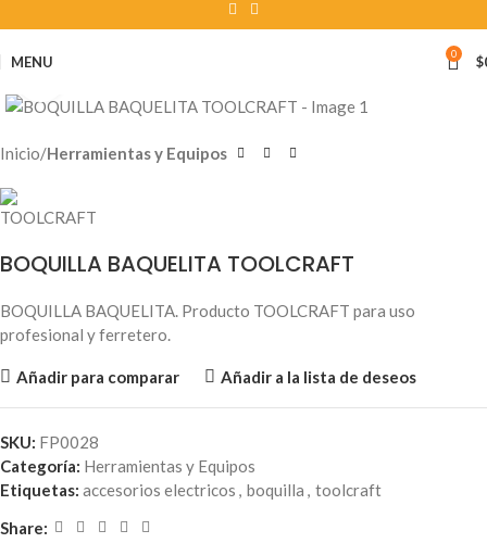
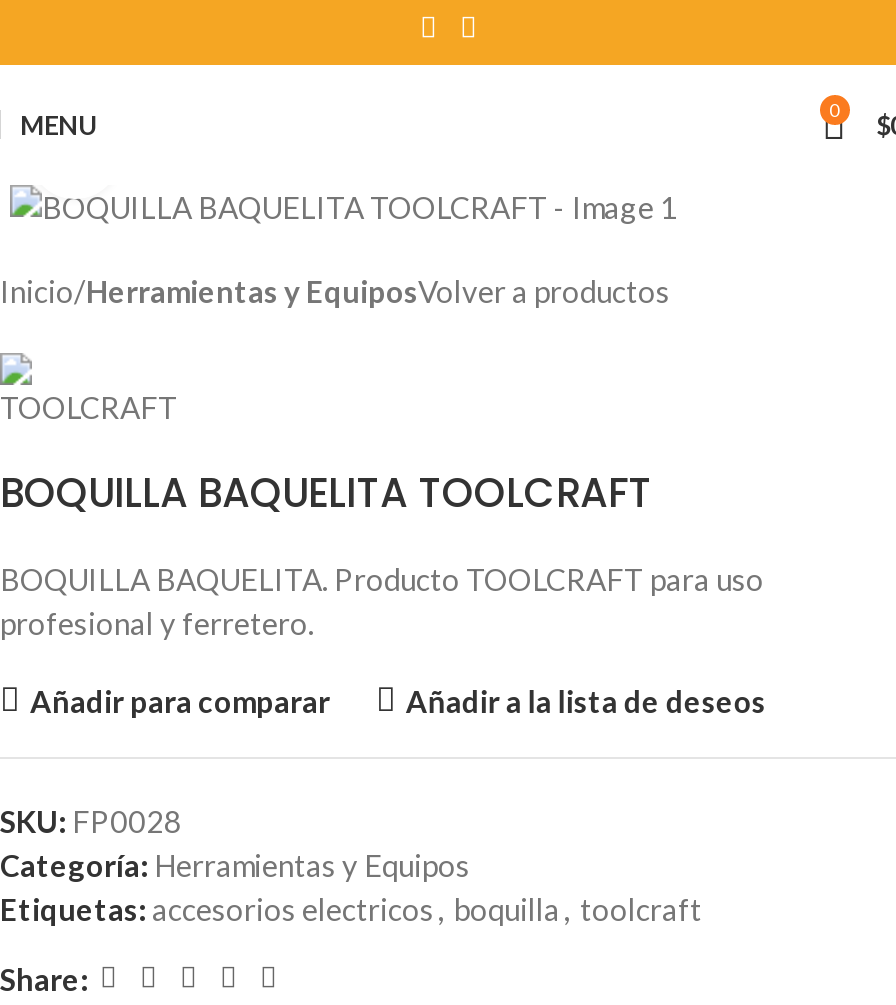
[0,143,227,163] Inicio Herramientas y Equipos -> [0,273,670,309] Inicio Herramientas y EquiposVolver a productos

